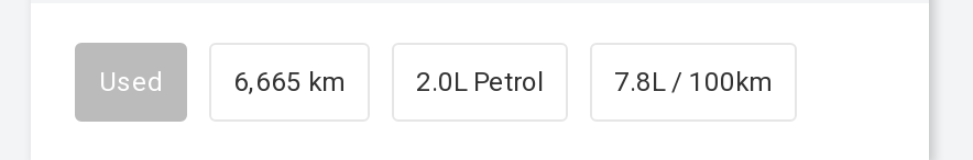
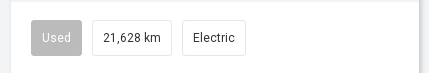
[233,67,773,98] 6,665 km | 2.0L Petrol | 7.8L / 100km -> [103,31,235,45] 21,628 km | Electric

